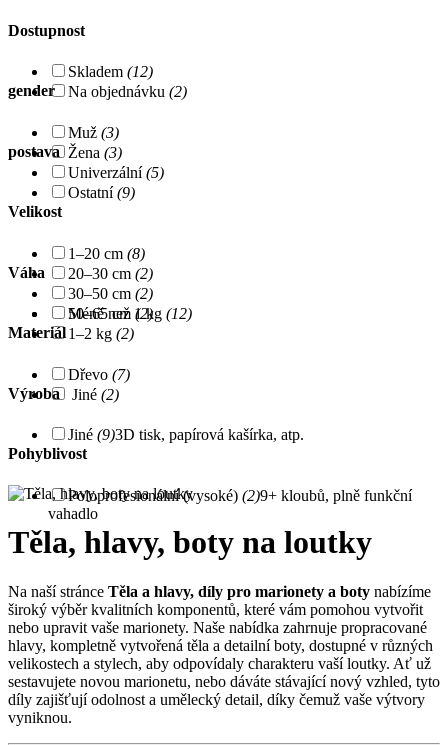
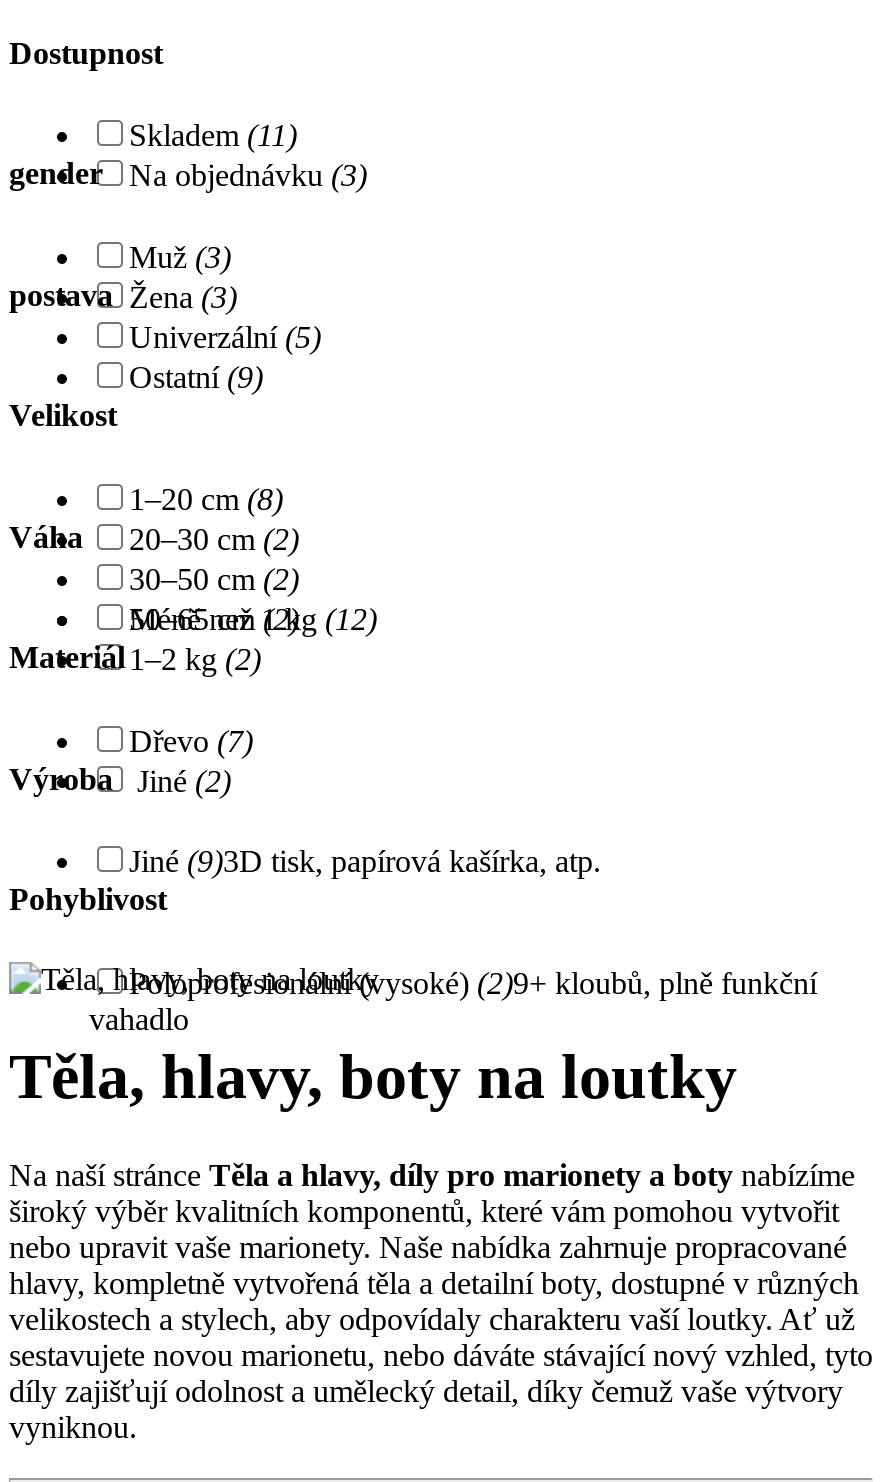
[68,63,153,80] Skladem (12) -> [129,118,297,152] Skladem (11)
[68,83,187,100] Na objednávku (2) -> [129,158,367,192] Na objednávku (3)

